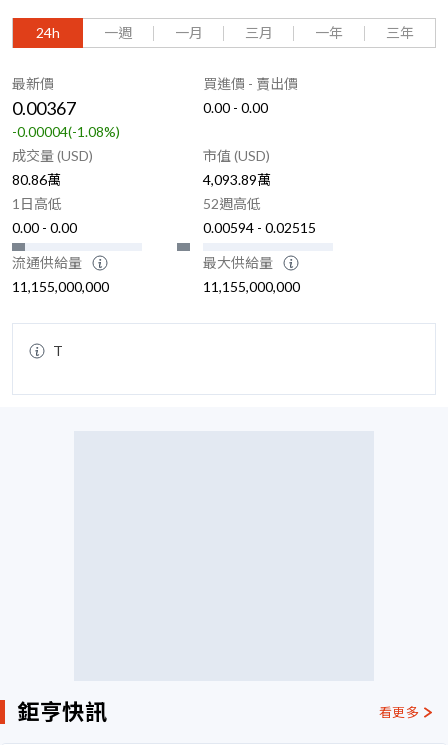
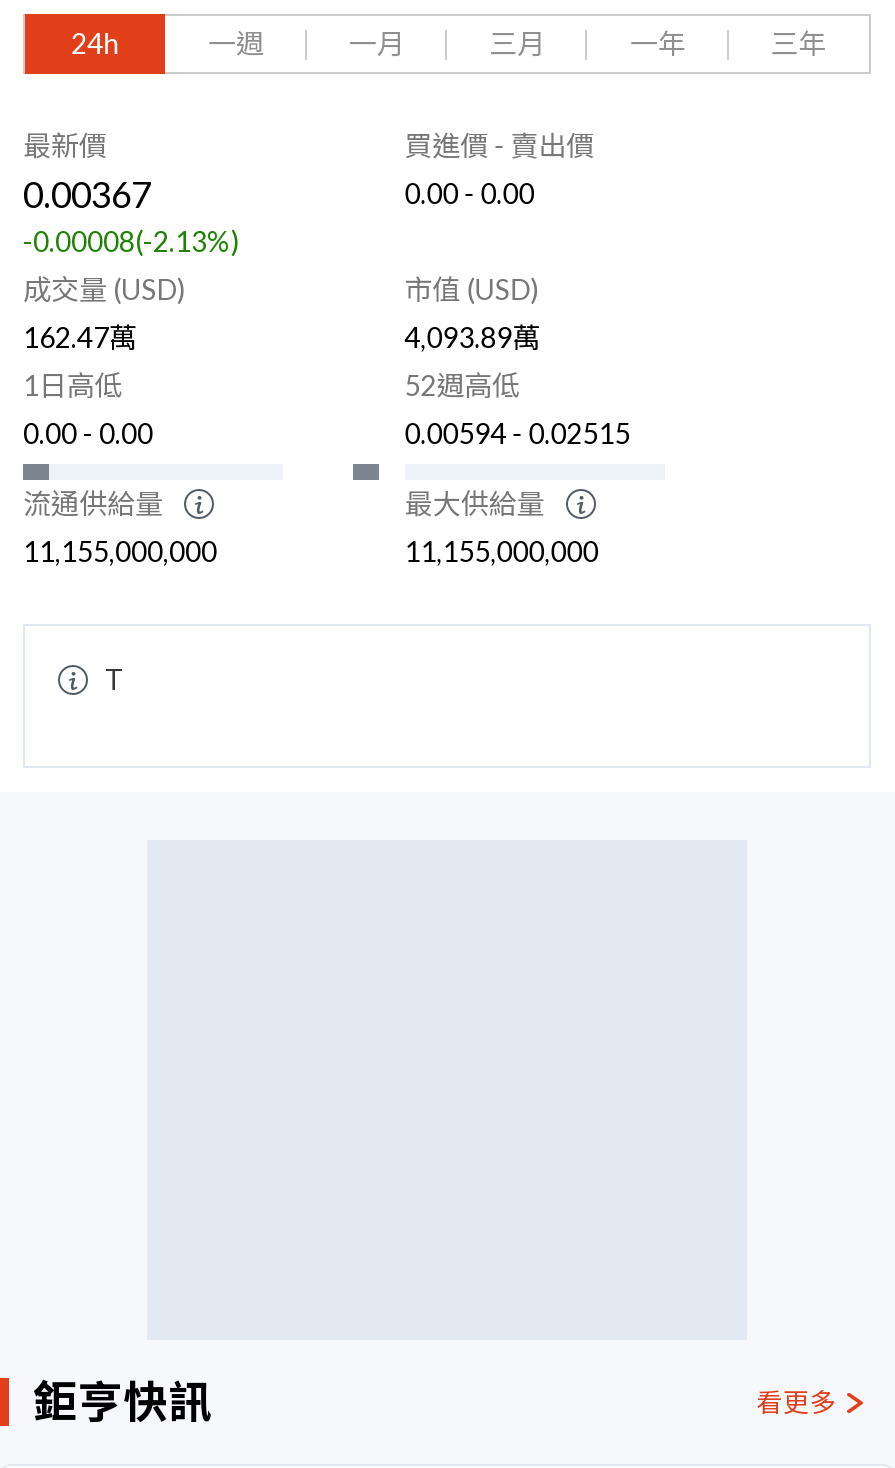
[12,123,120,140] -0.00004(-1.08%) -> [23,224,239,258] -0.00008(-2.13%)
[12,171,61,188] 80.86萬 -> [23,320,137,354] 162.47萬

